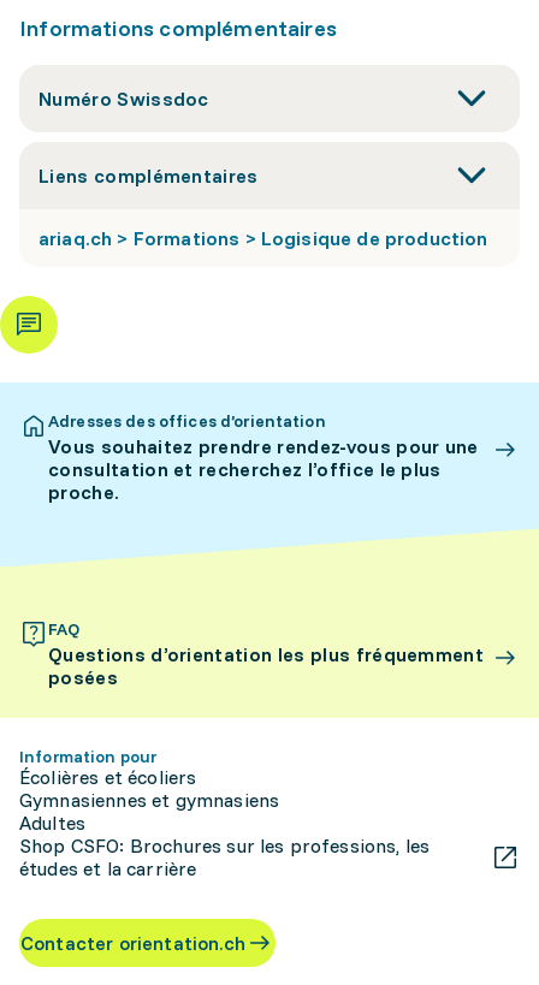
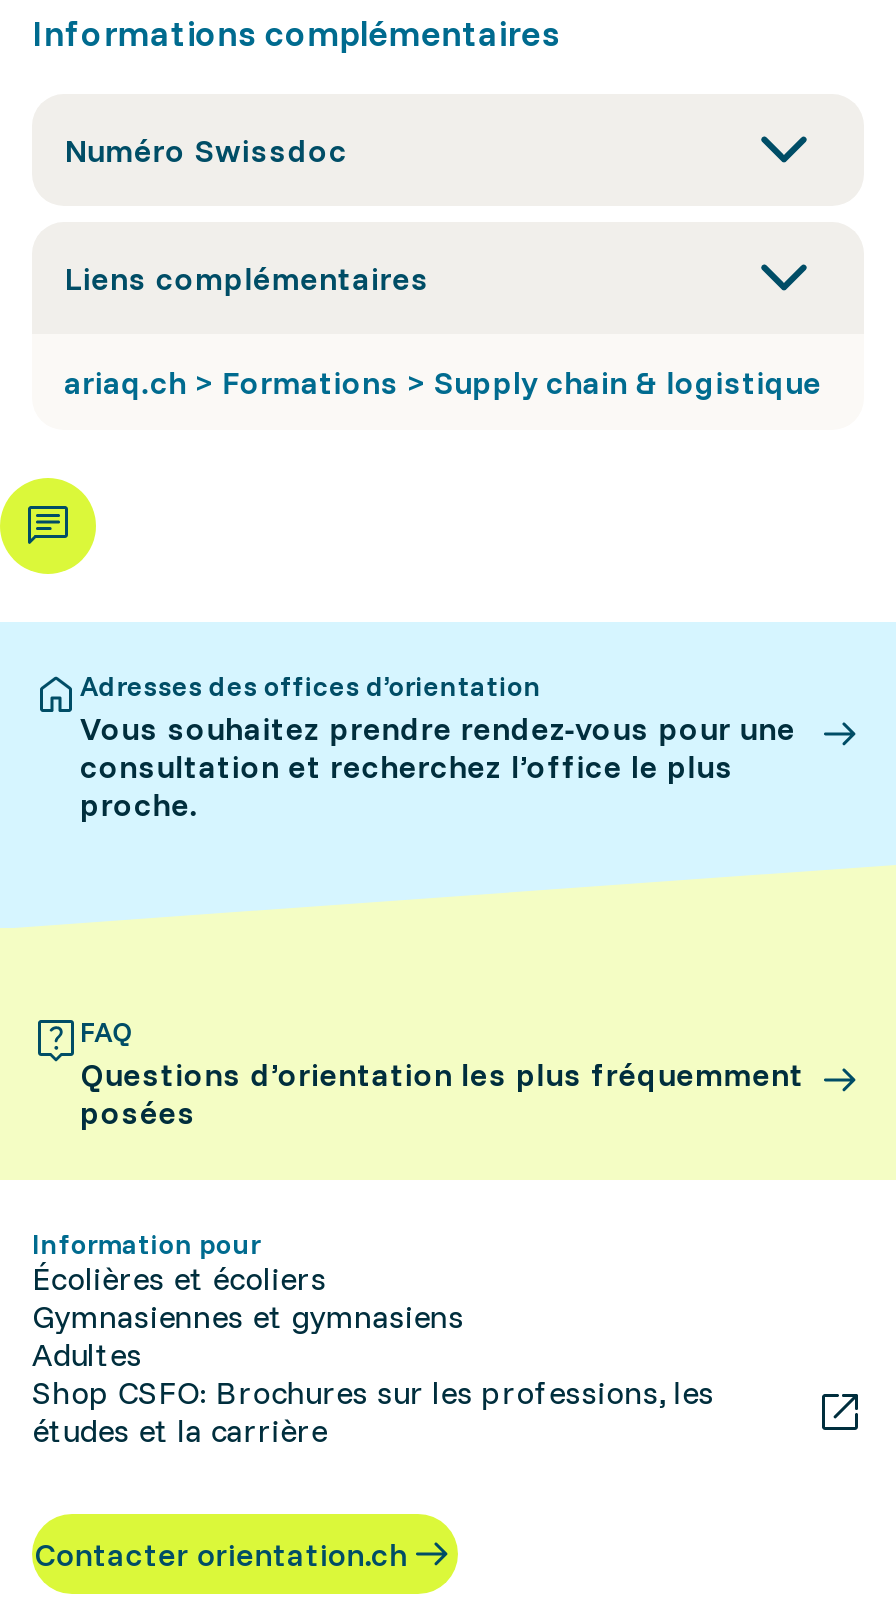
[38,226,488,250] ariaq.ch > Formations > Logisique de production -> [64,362,822,402] ariaq.ch > Formations > Supply chain & logistique

